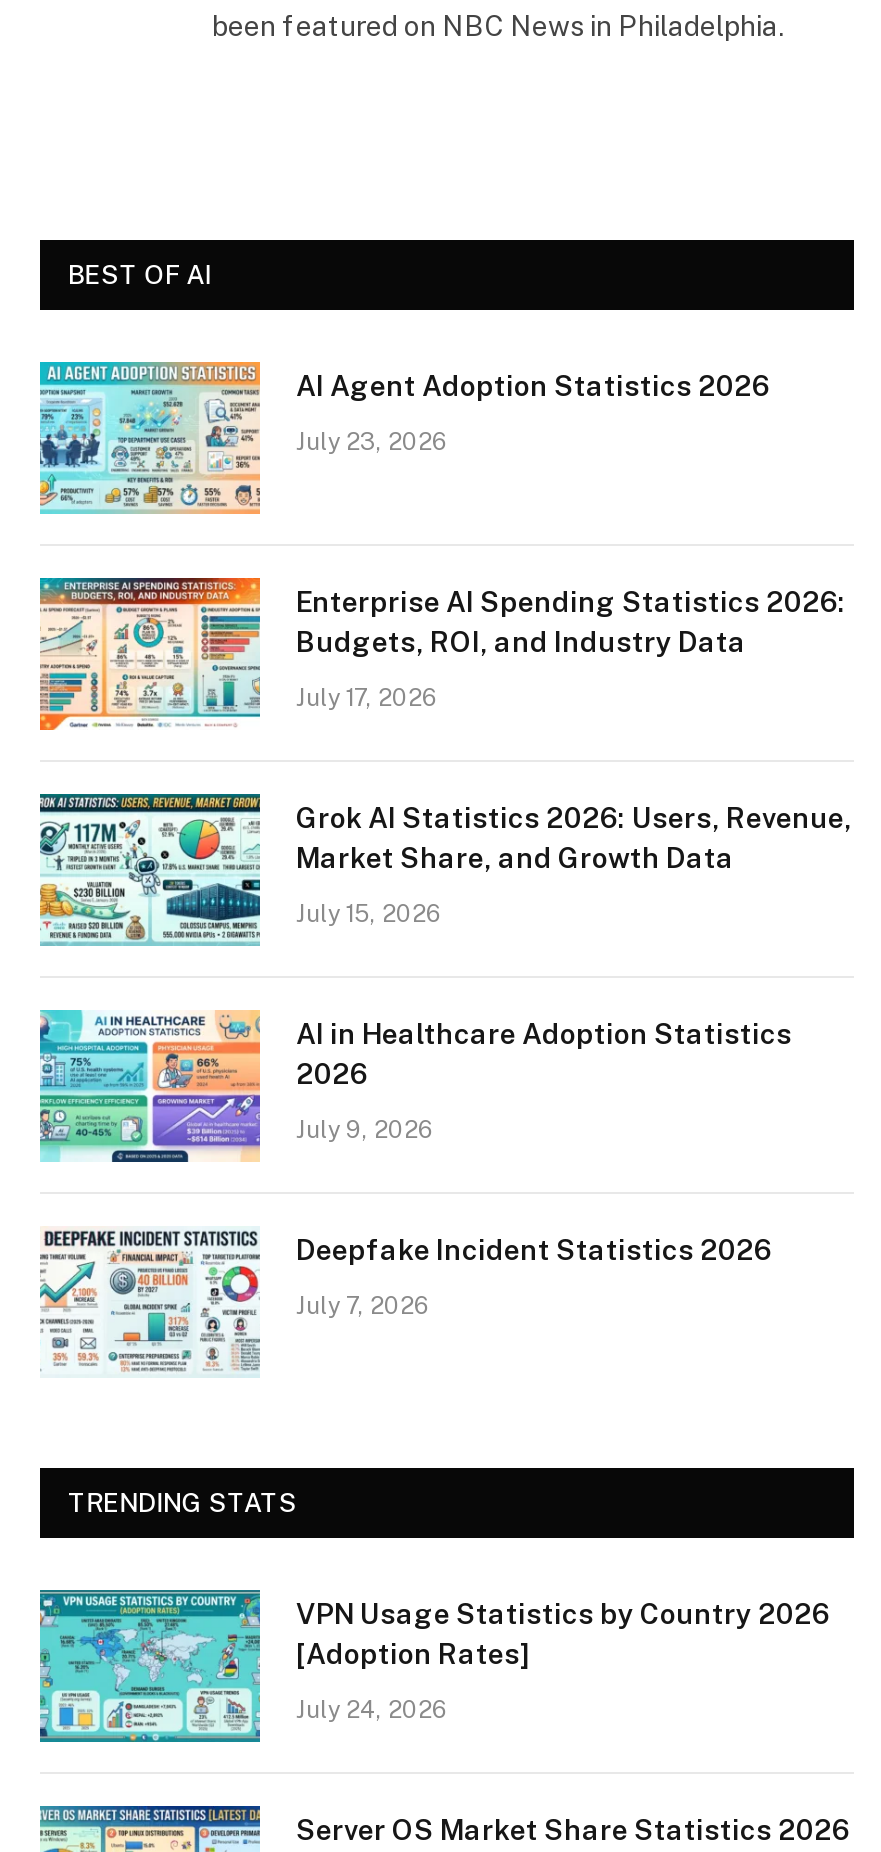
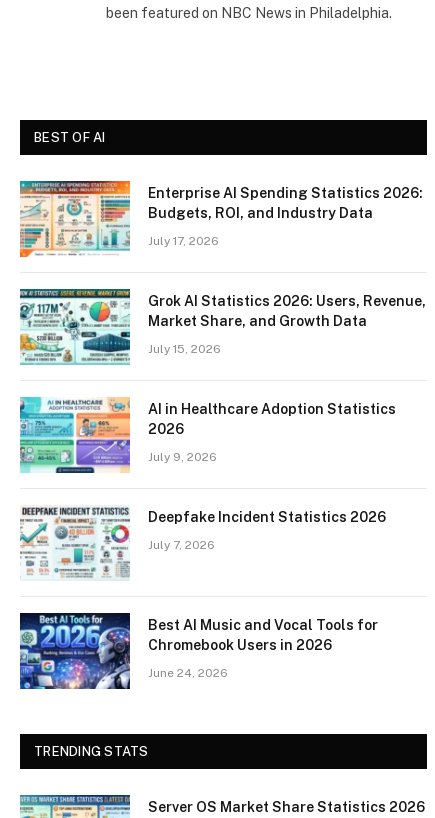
[38,360,770,516] [image] | AI Agent Adoption Statistics 2026 | July 23, 2026 -> none
none -> [19,612,378,690] [image] | Best AI Music and Vocal Tools for | Chromebook Users in 2026 | June 24, 2026
[38,1590,830,1754] [image] | VPN Usage Statistics by Country 2026 | [Adoption Rates] | July 24, 2026 -> none

